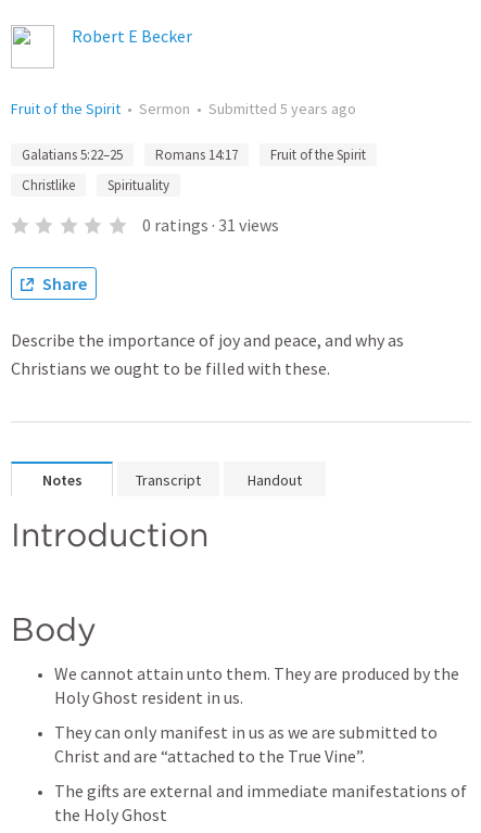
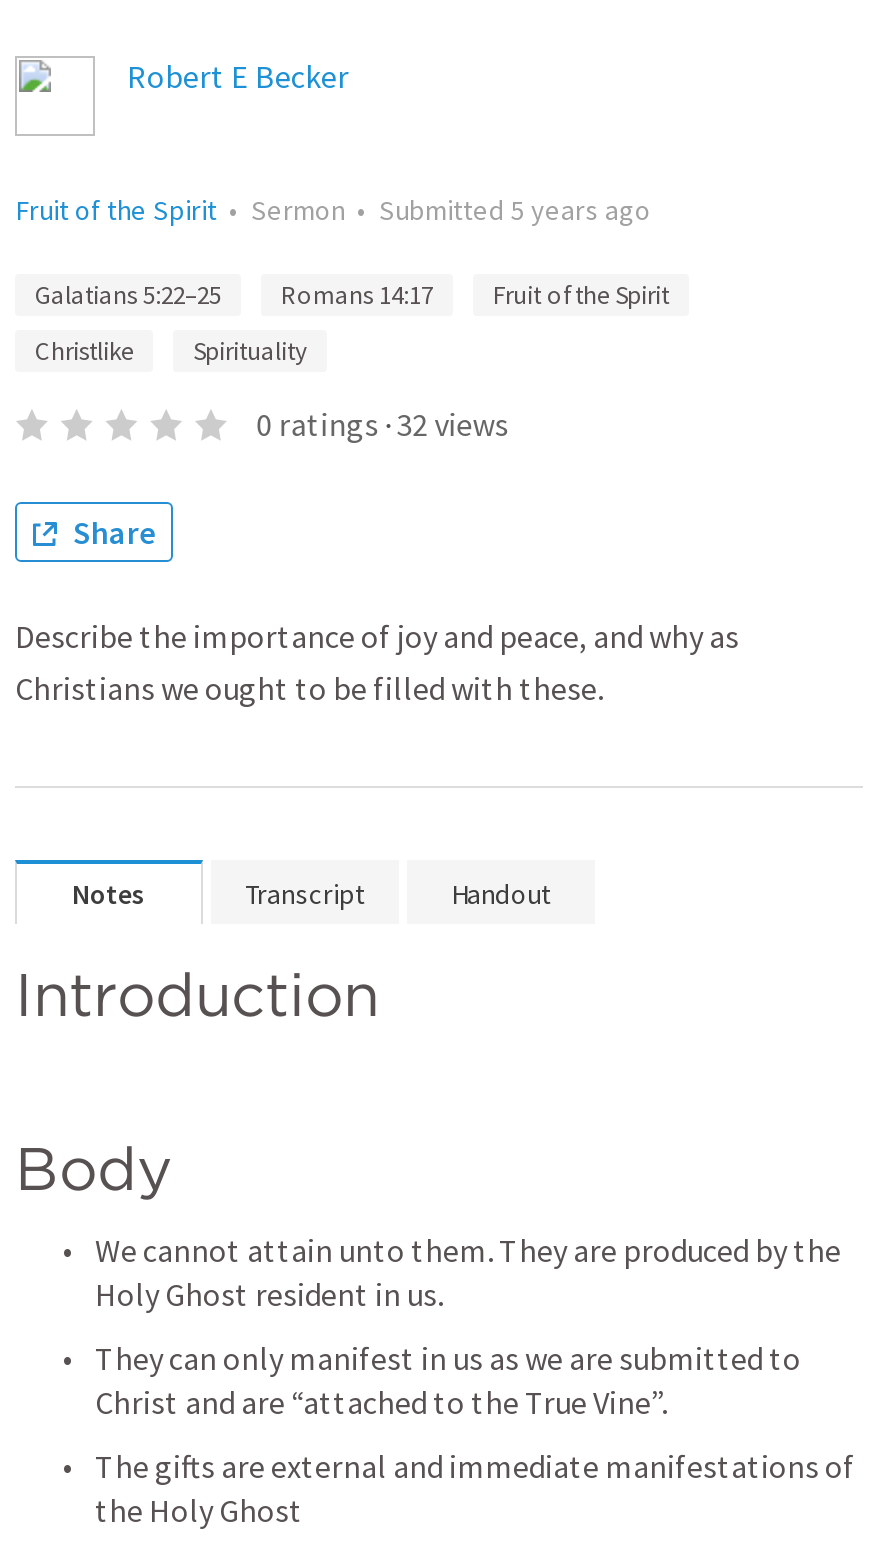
[142,214,279,236] 0 ratings · 31 views -> [256,404,508,444] 0 ratings · 32 views

